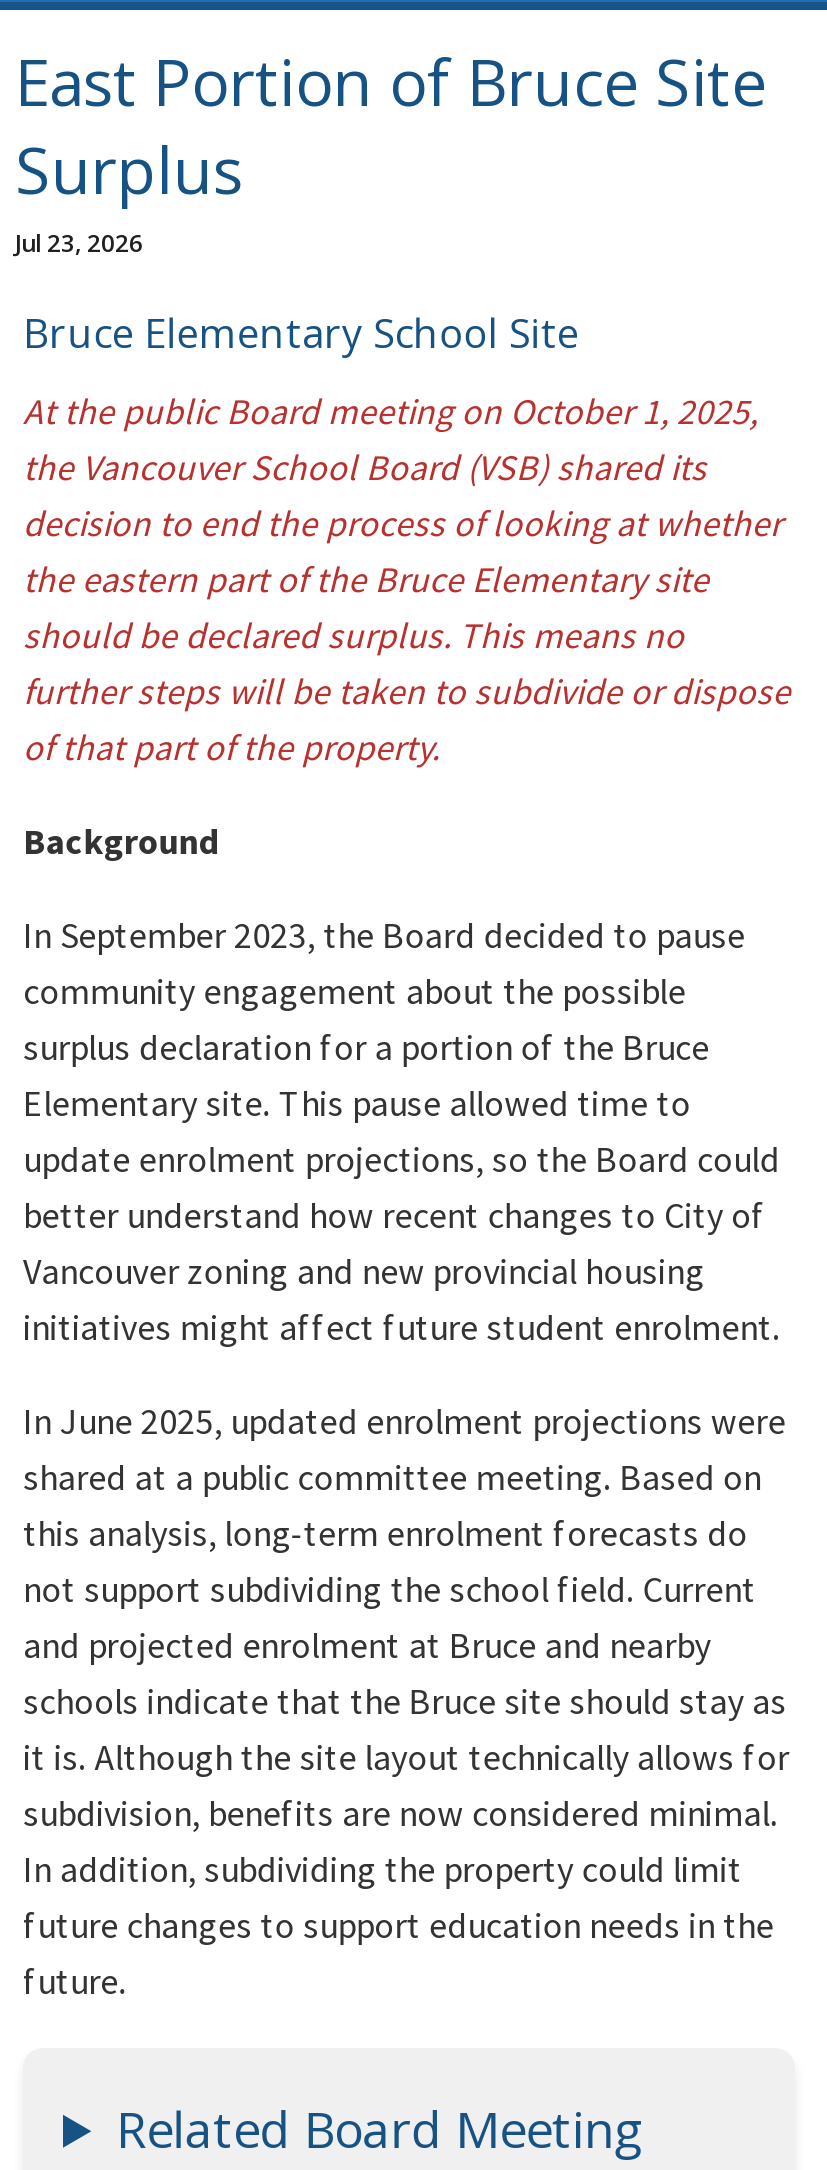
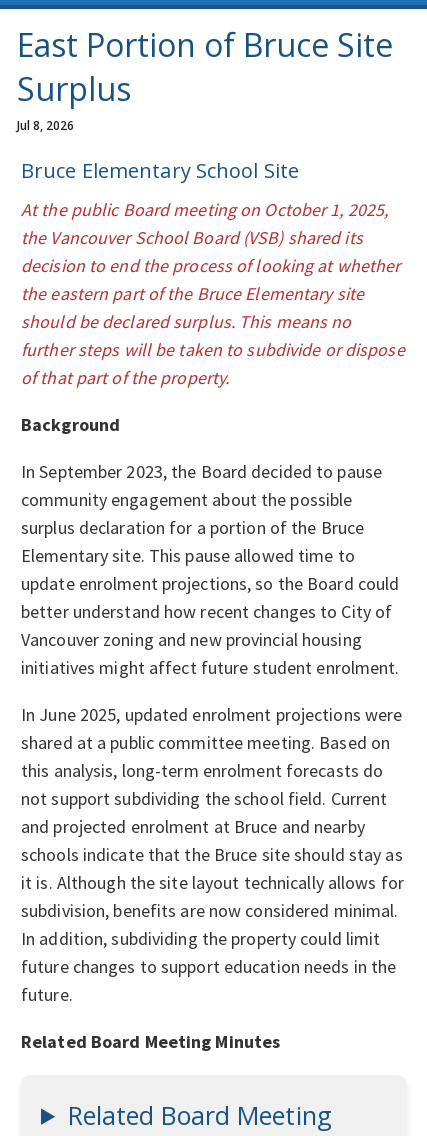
[15,226,143,260] Jul 23, 2026 -> [17,117,74,134] Jul 8, 2026
none -> [21,1030,280,1053] Related Board Meeting Minutes

